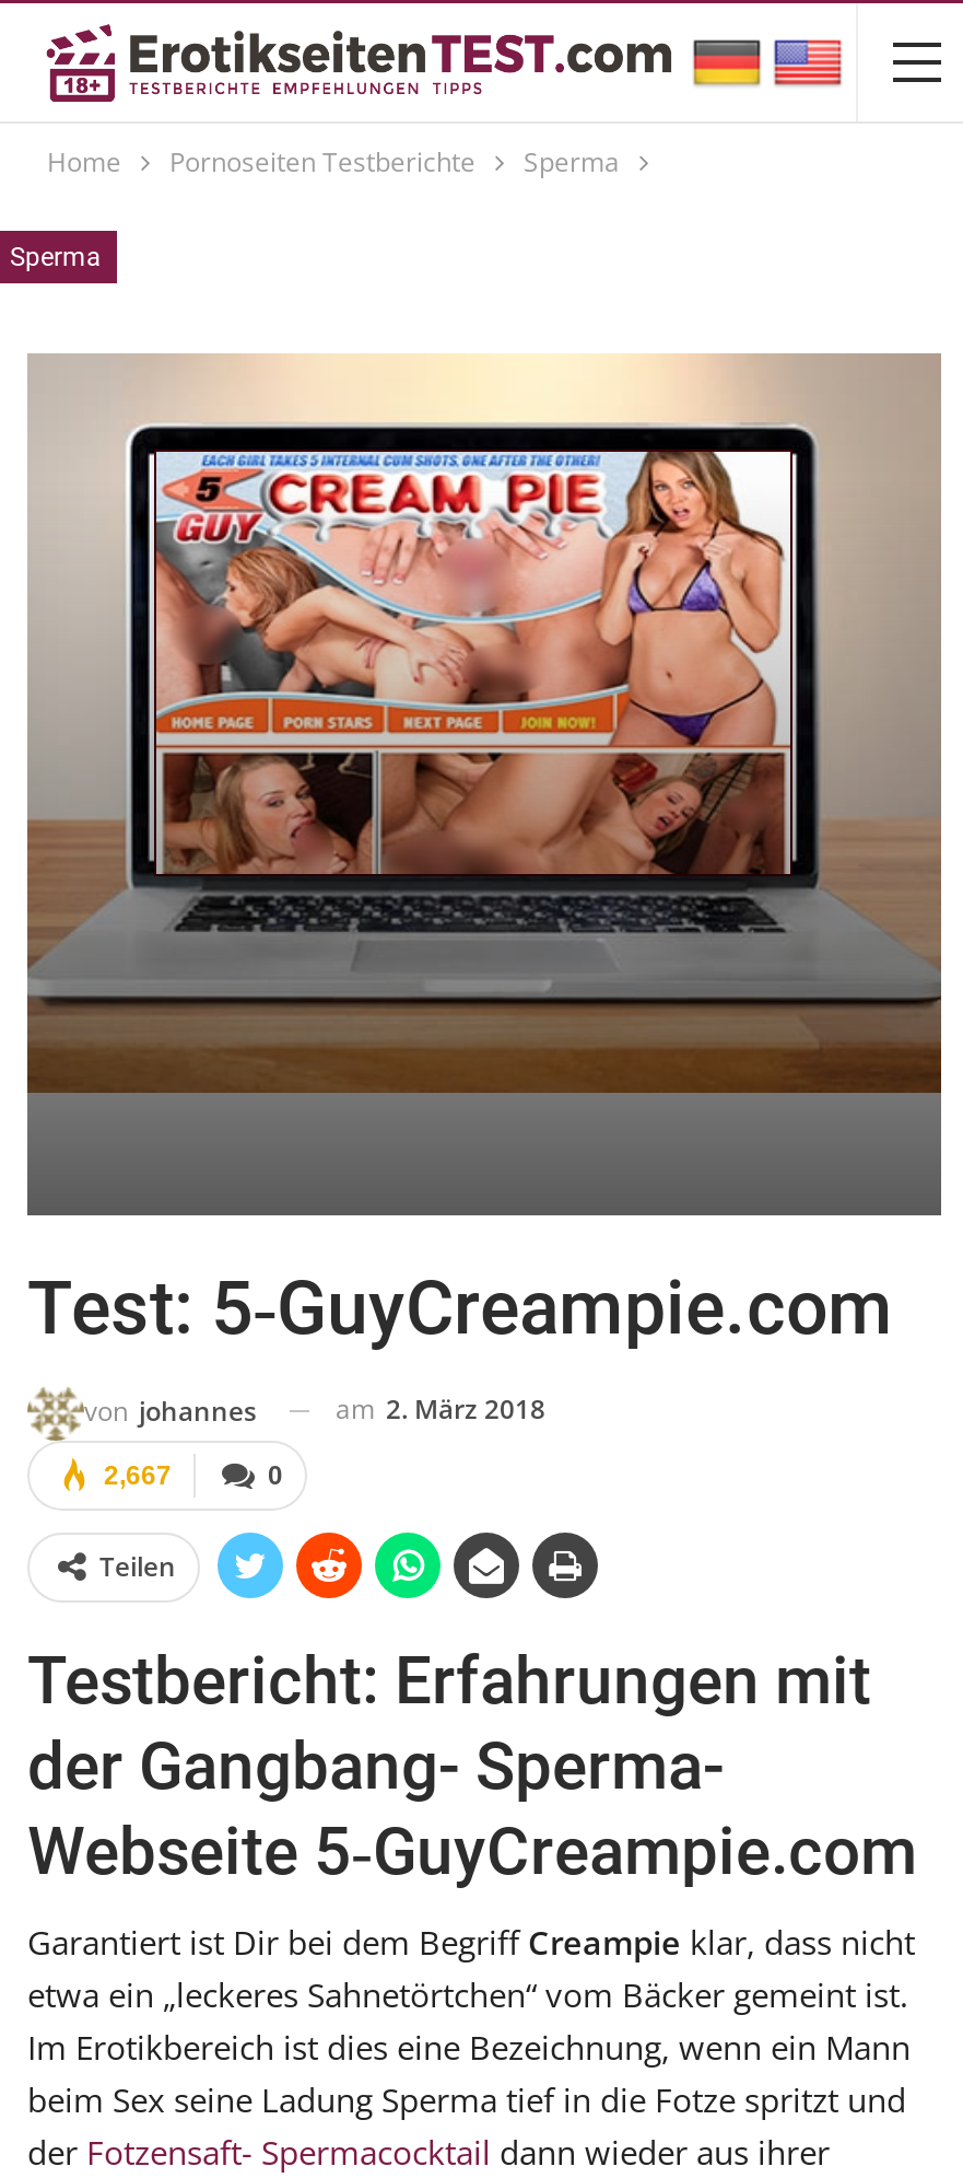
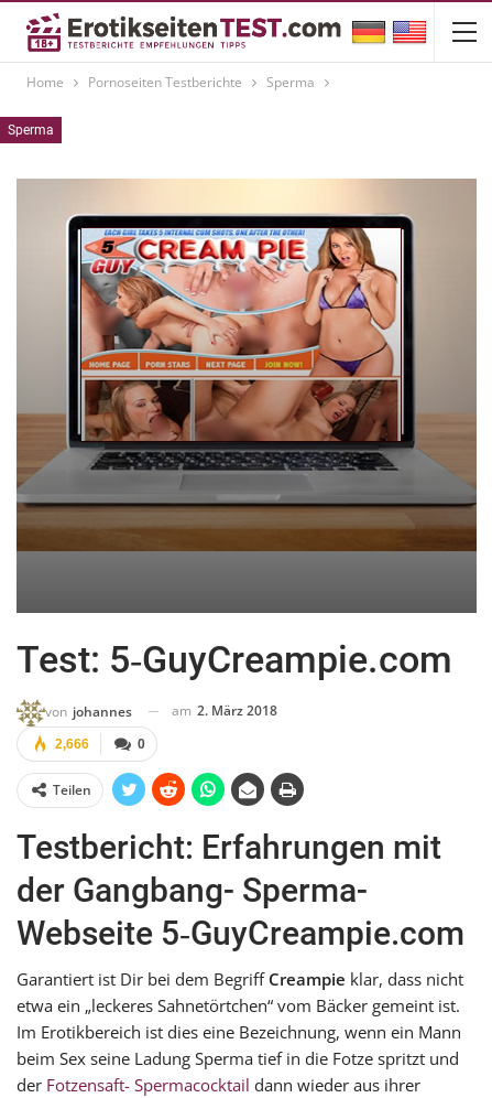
[104,1460,172,1491] 2,667 -> [55,736,89,752] 2,666

